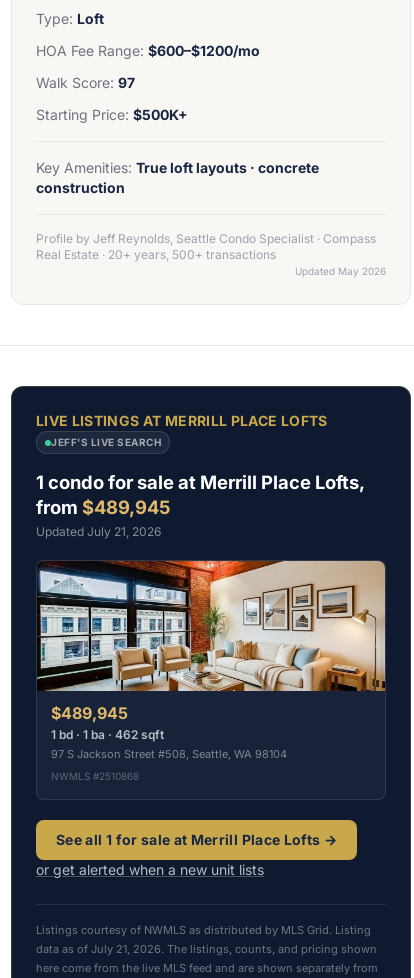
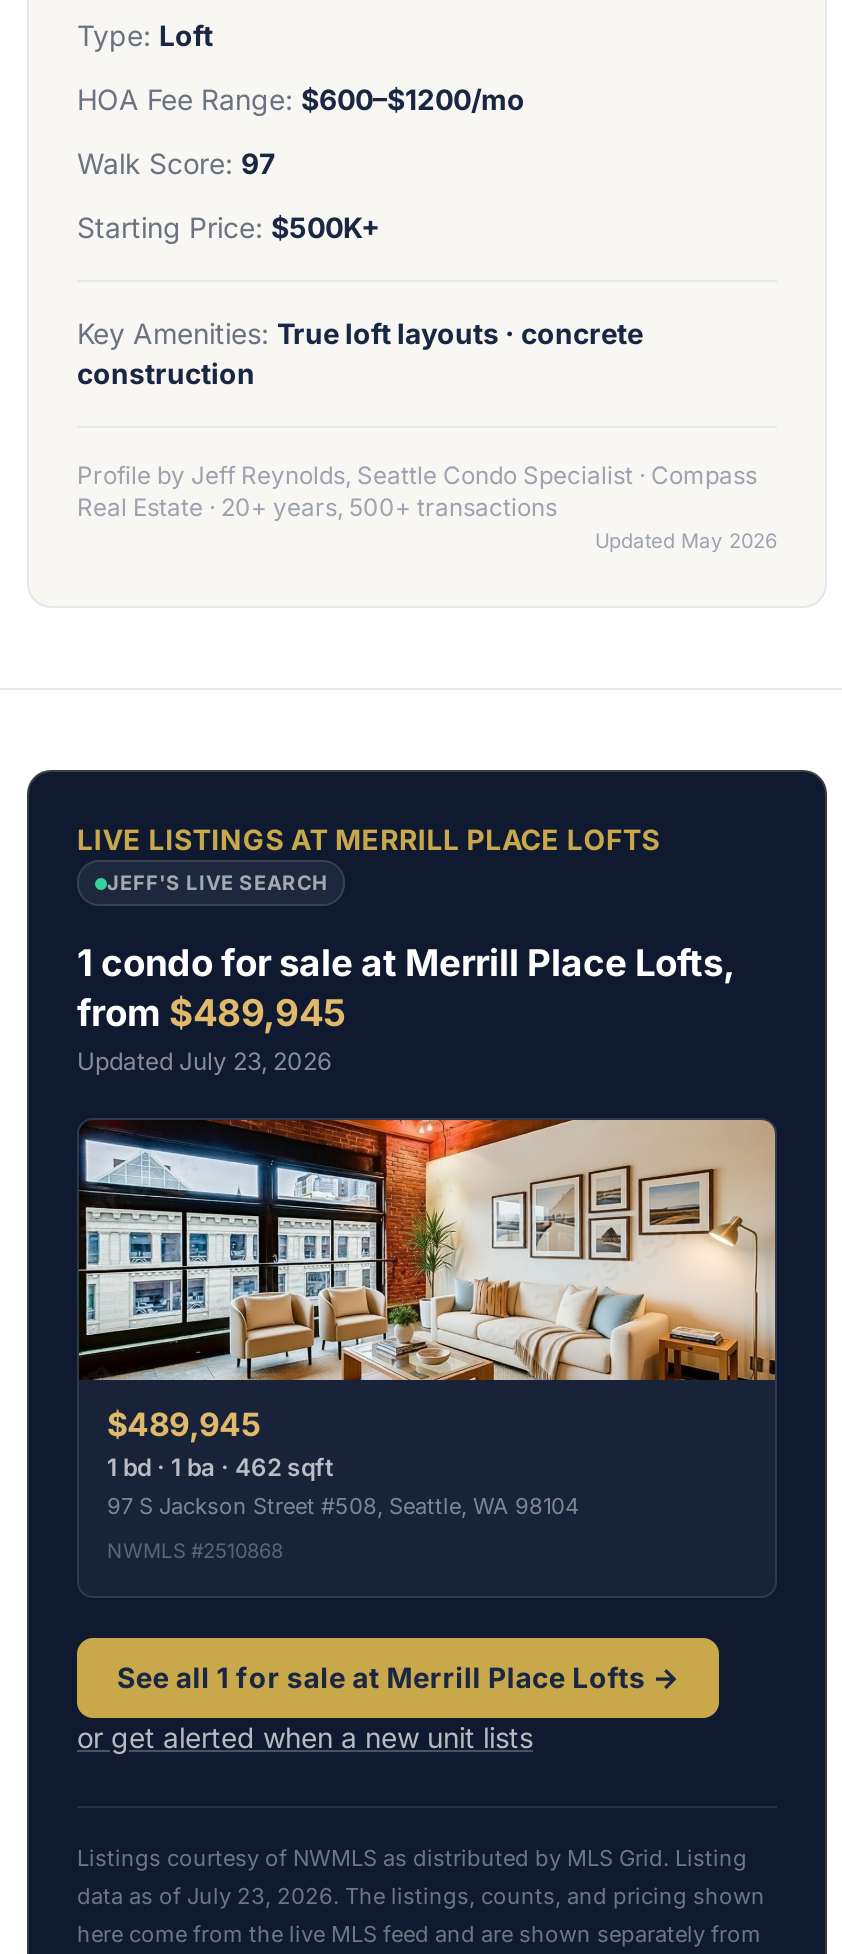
[36,524,161,539] Updated July 21, 2026 -> [77,1046,331,1076] Updated July 23, 2026
[36,942,377,956] data as of July 21, 2026. The listings, counts, and pricing shown -> [77,1882,765,1910] data as of July 23, 2026. The listings, counts, and pricing shown

